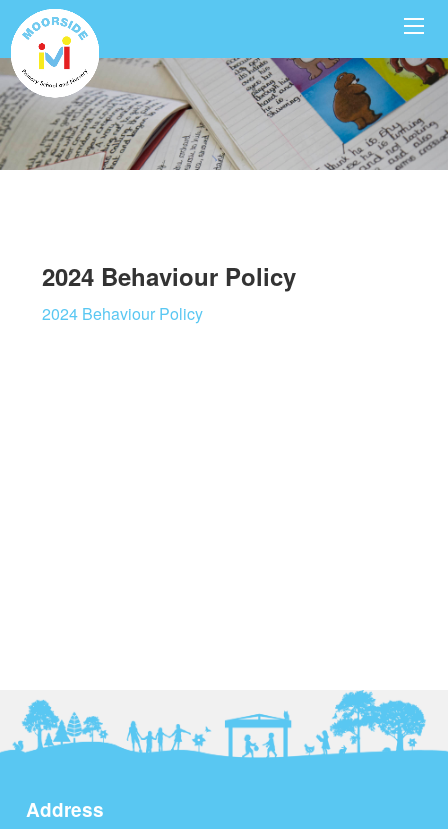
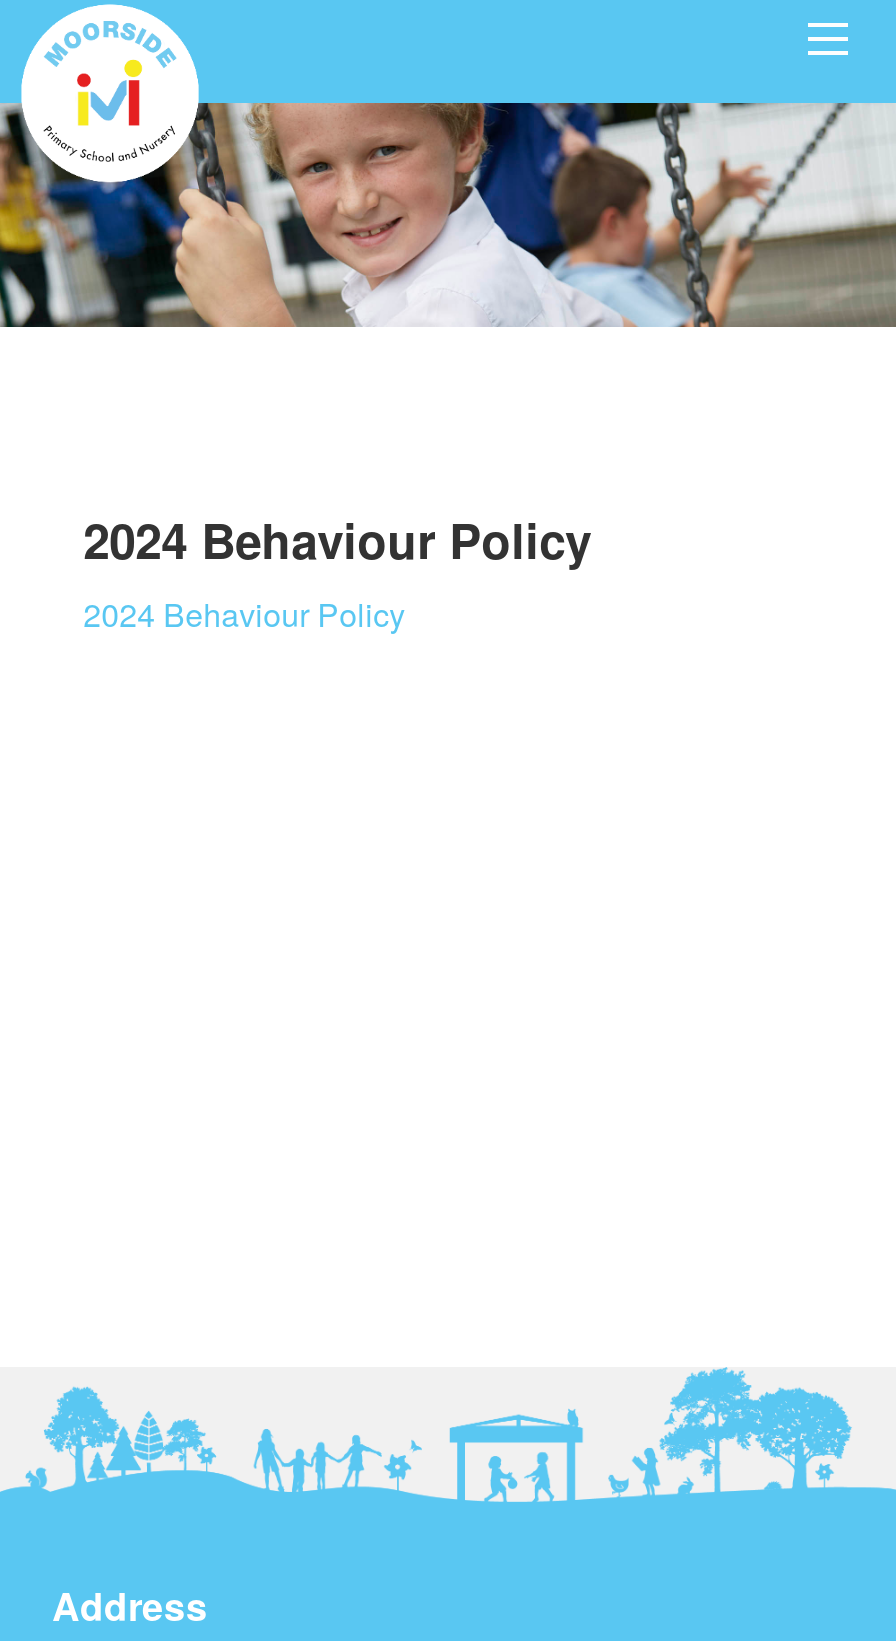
[3,57,445,171] [image] -> [6,101,890,329] [image]

